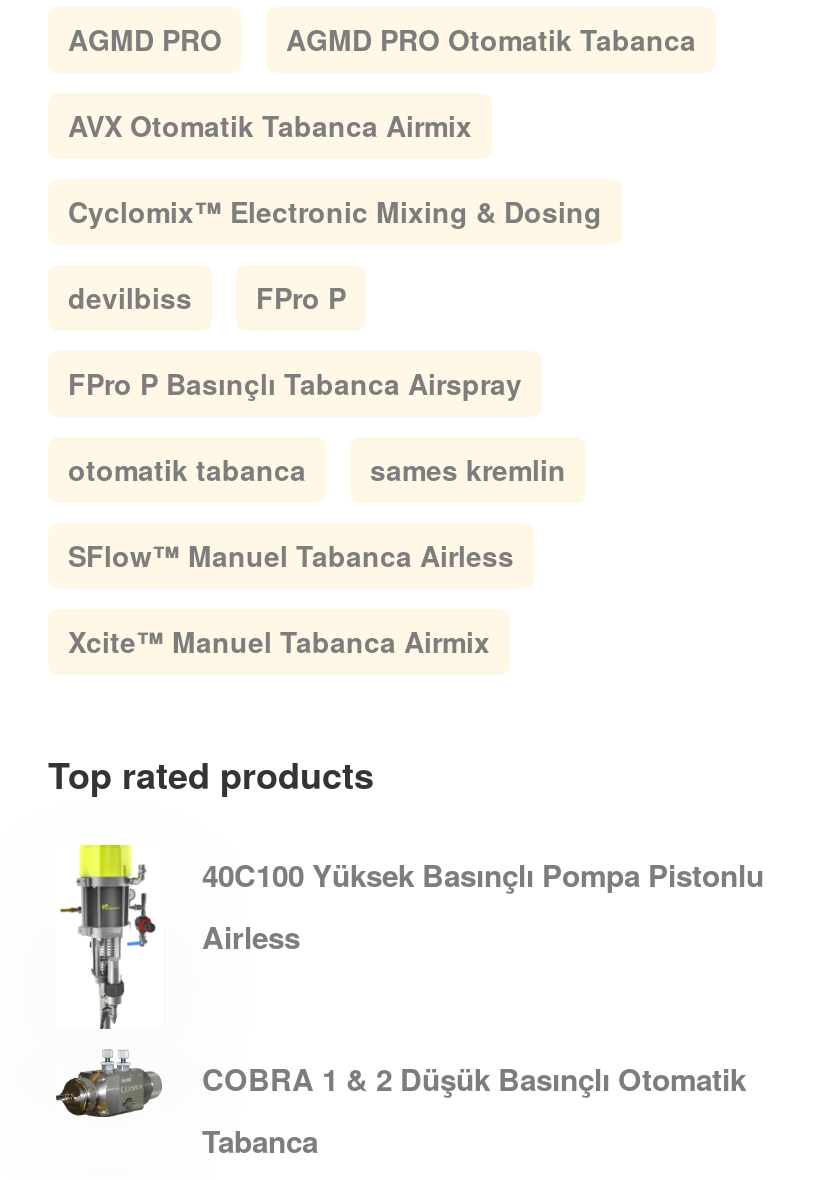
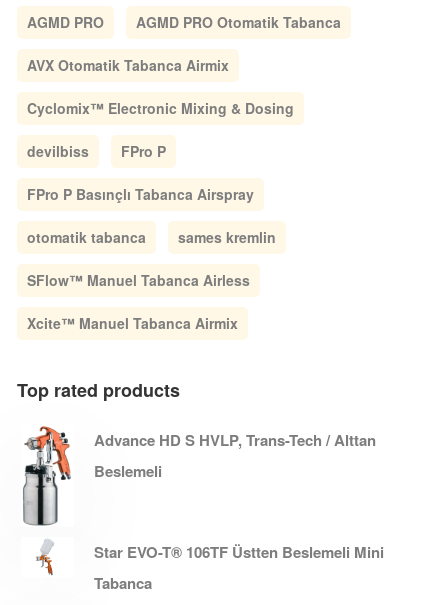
[60,843,764,1033] [image] | 40C100 Yüksek Basınçlı Pompa Pistonlu | Airless -> [22,425,376,527] [image] | Advance HD S HVLP, Trans-Tech / Alttan | Beslemeli
[54,1049,746,1123] [image] | COBRA 1 & 2 Düşük Basınçlı Otomatik -> [25,538,384,576] [image] | Star EVO-T® 106TF Üstten Beslemeli Mini

